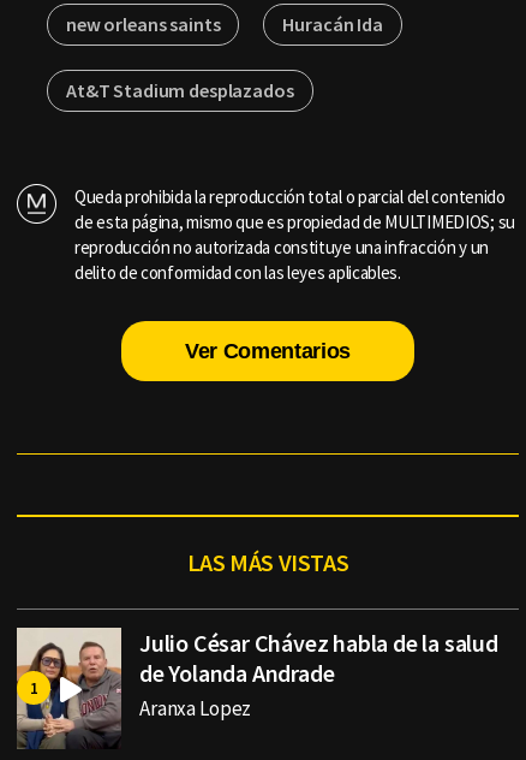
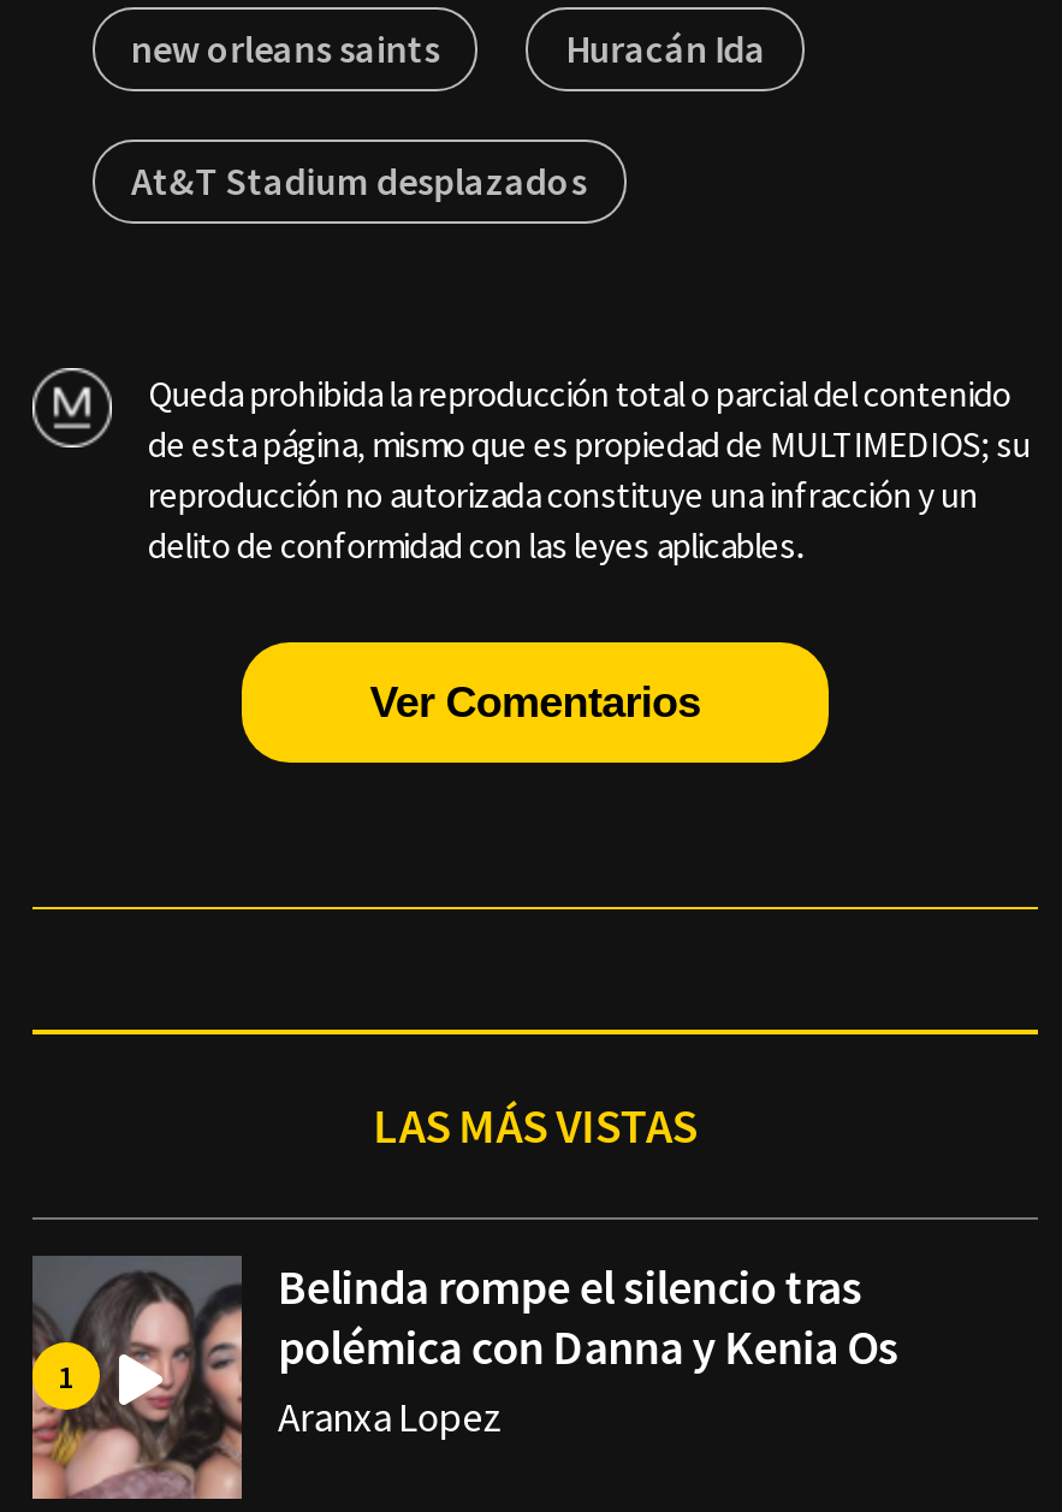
[16,628,498,749] [image] | Julio César Chávez habla de la salud | de Yolanda Andrade -> [32,1257,899,1501] [image] | Belinda rompe el silencio tras | polémica con Danna y Kenia Os

